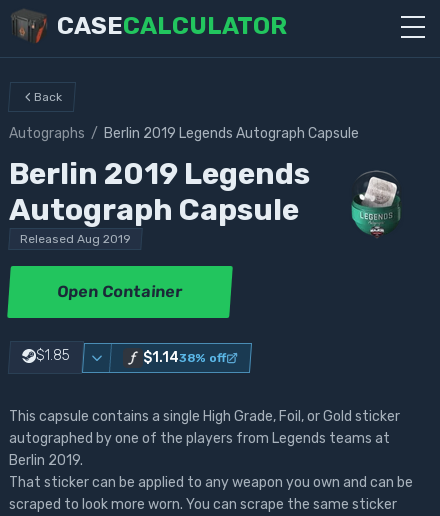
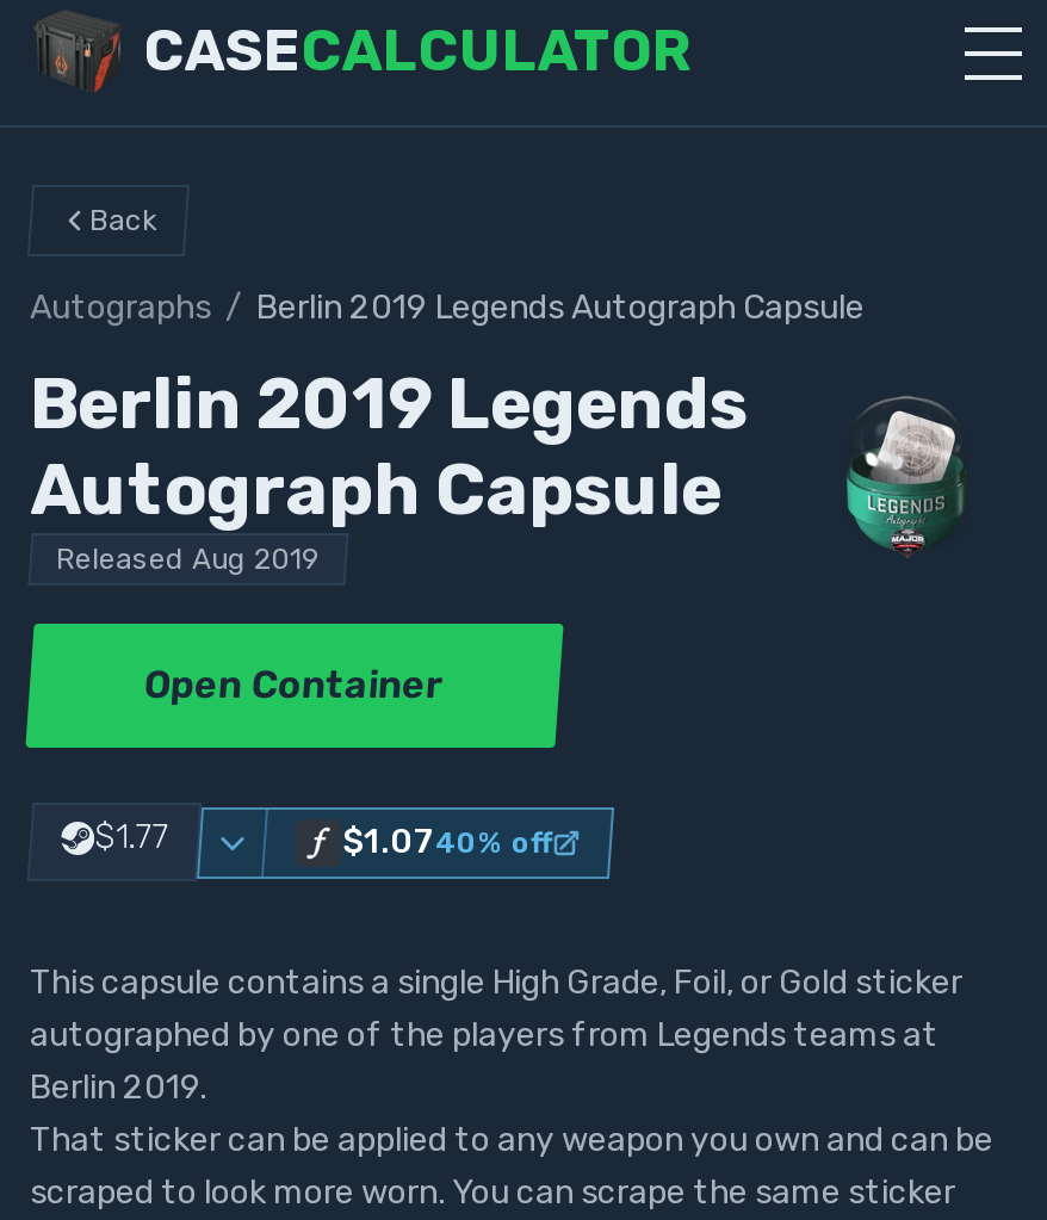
[36,347,70,364] $1.85 -> [94,817,168,857] $1.77
[143,348,226,365] $1.1438% off -> [342,820,552,861] $1.0740% off

